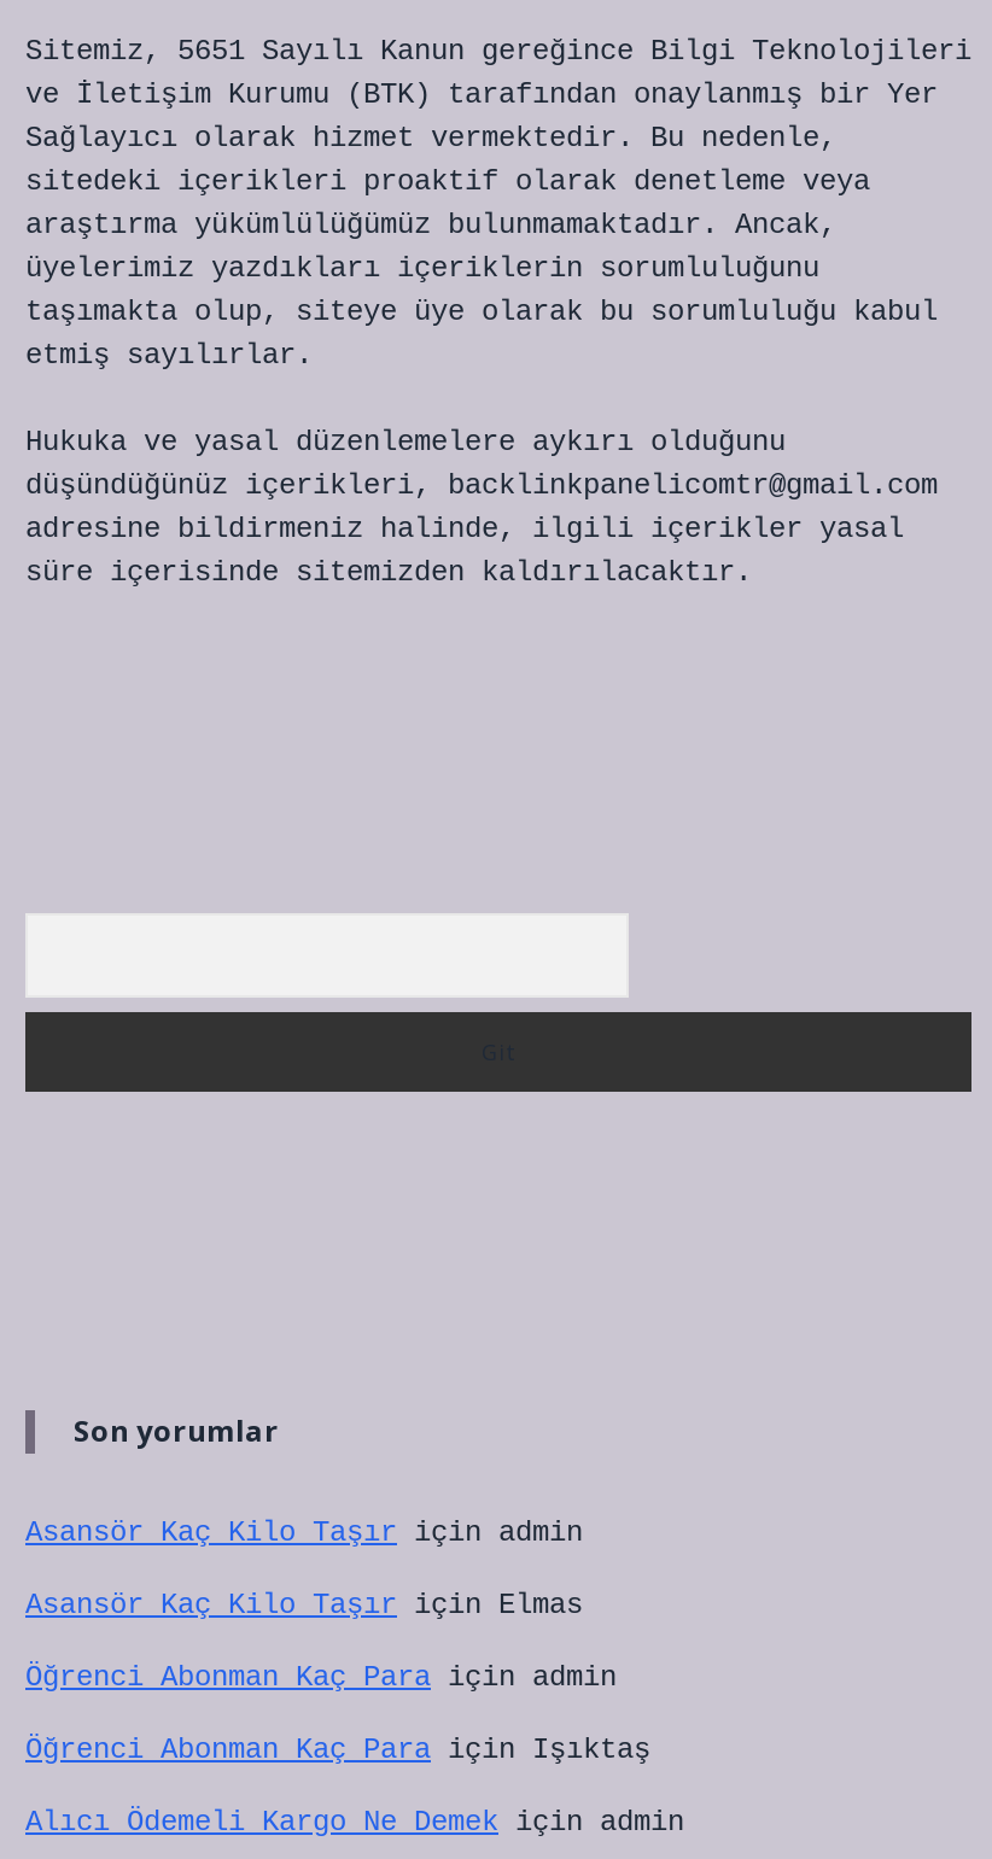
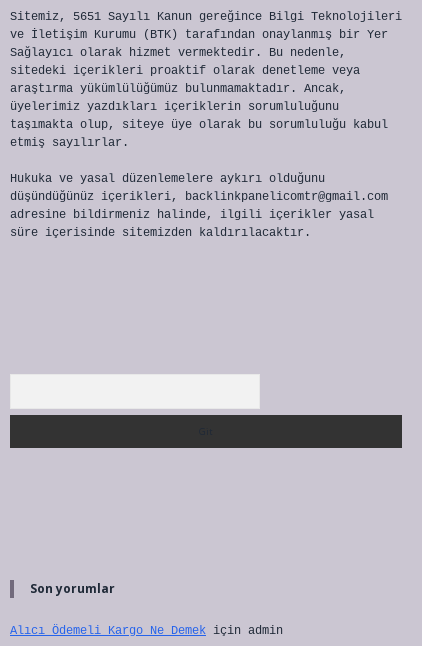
[25,1516,650,1767] Asansör Kaç Kilo Taşır için admin | Asansör Kaç Kilo Taşır için Elmas | Öğrenci Abonman Kaç Para için admin | Öğrenci Abonman Kaç Para için Işıktaş -> none

